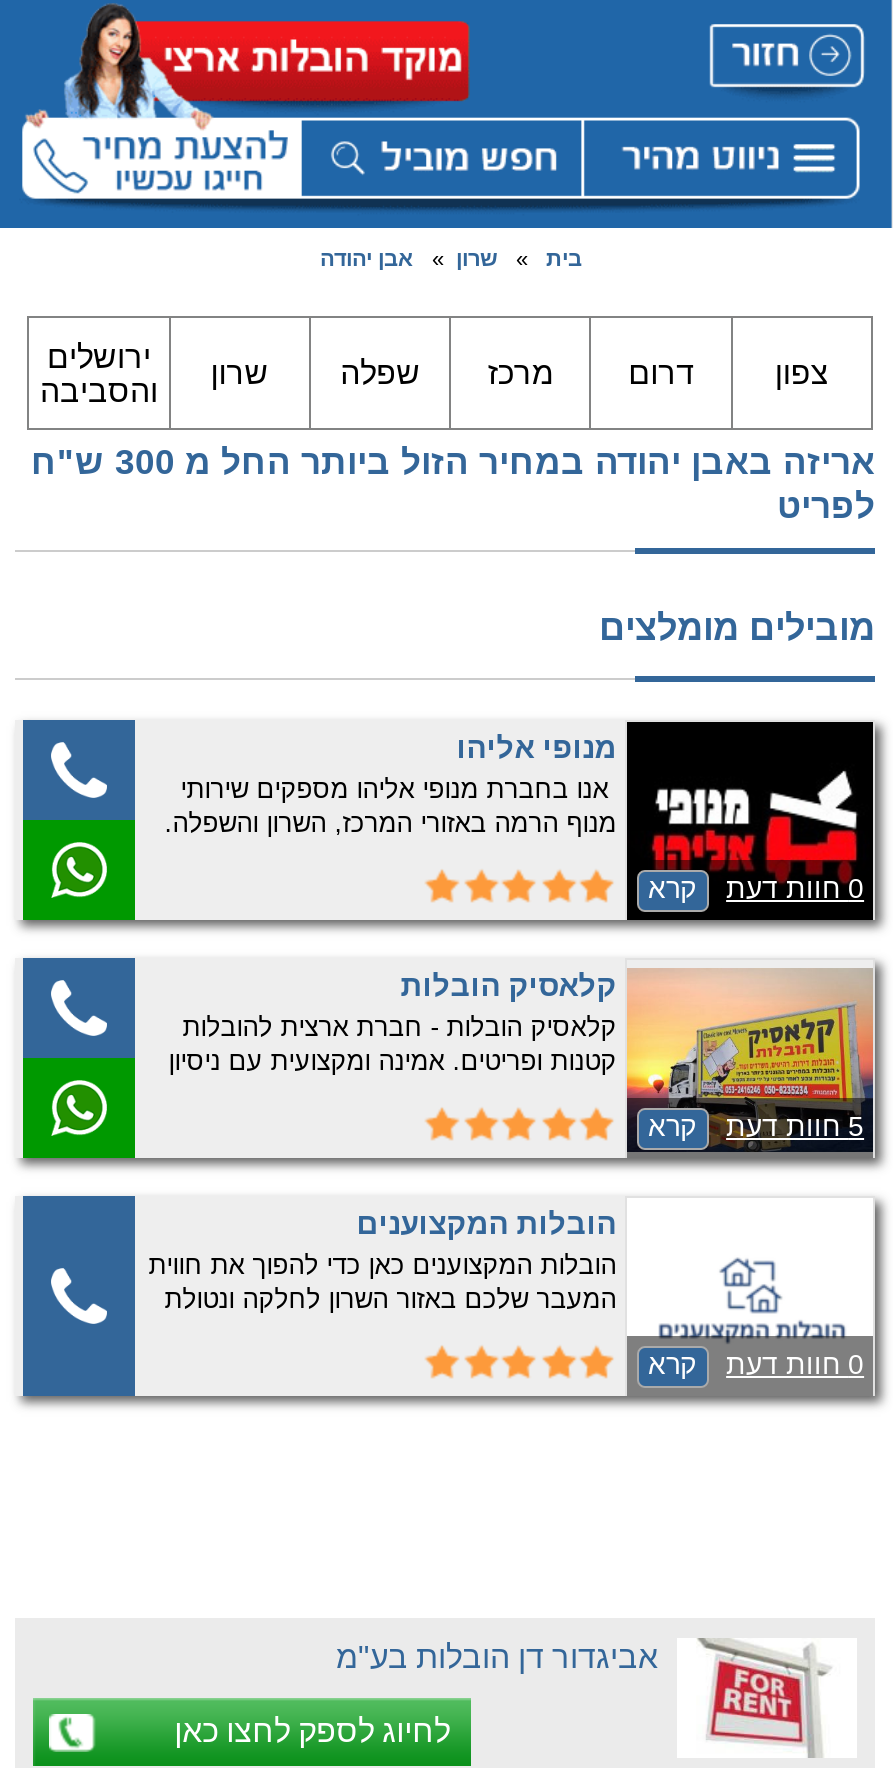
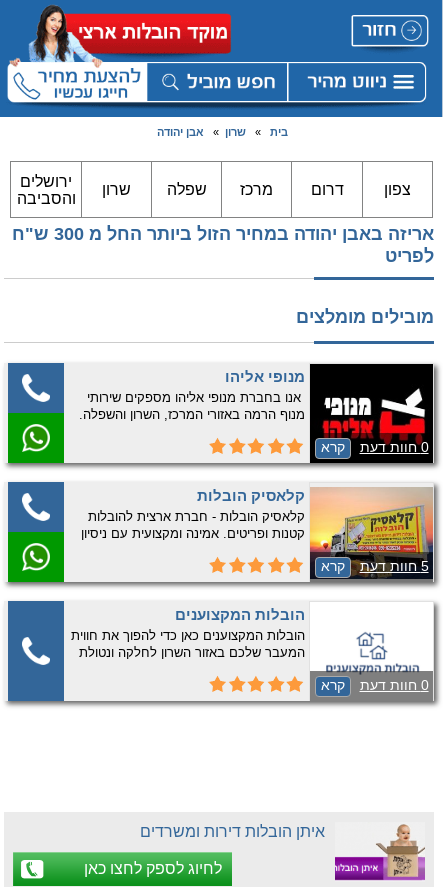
[336,1638,857,1756] [image] | אביגדור דן הובלות בע"מ -> [140,823,426,881] [image] | איתן הובלות דירות ומשרדים

